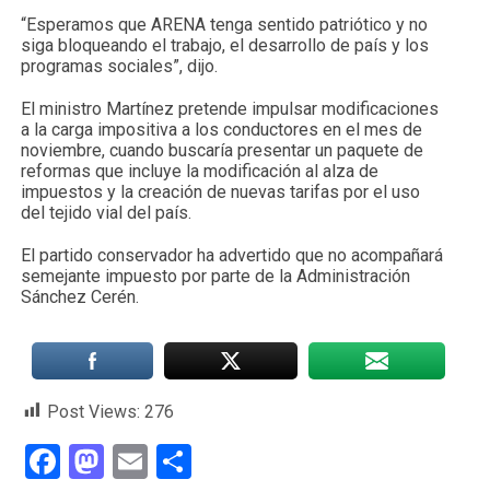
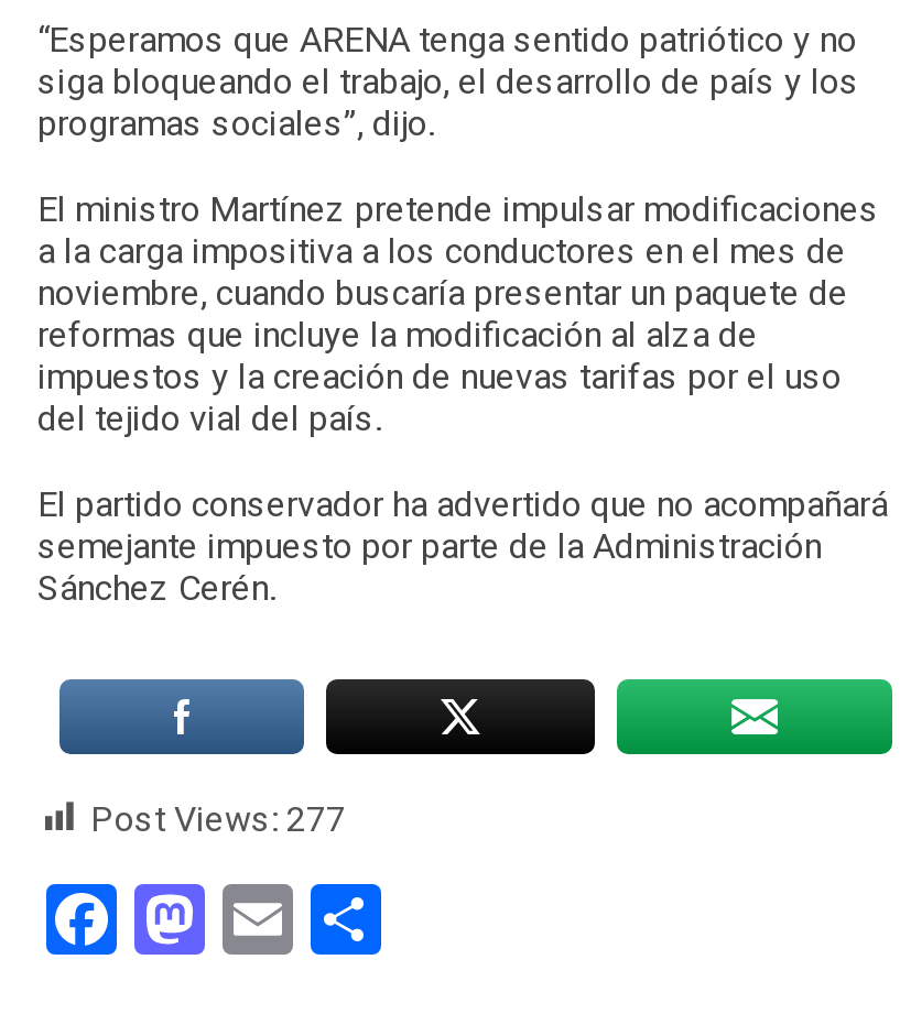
[47,401,174,422] Post Views: 276 -> [90,798,346,839] Post Views: 277

